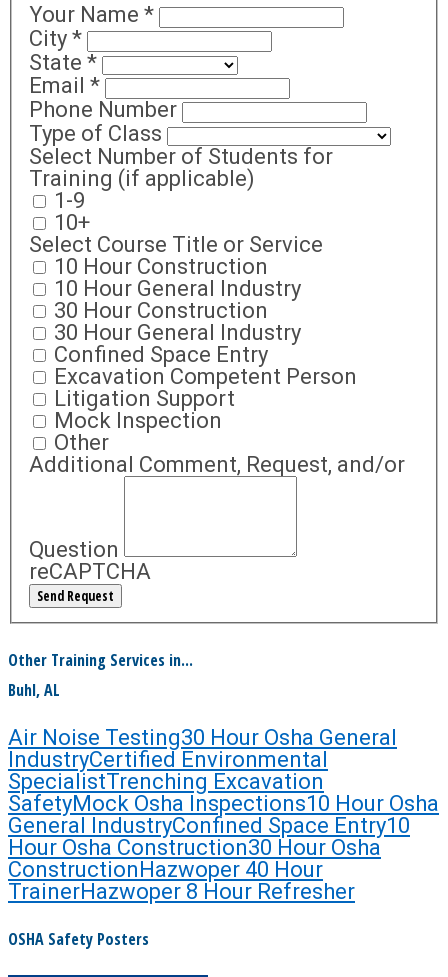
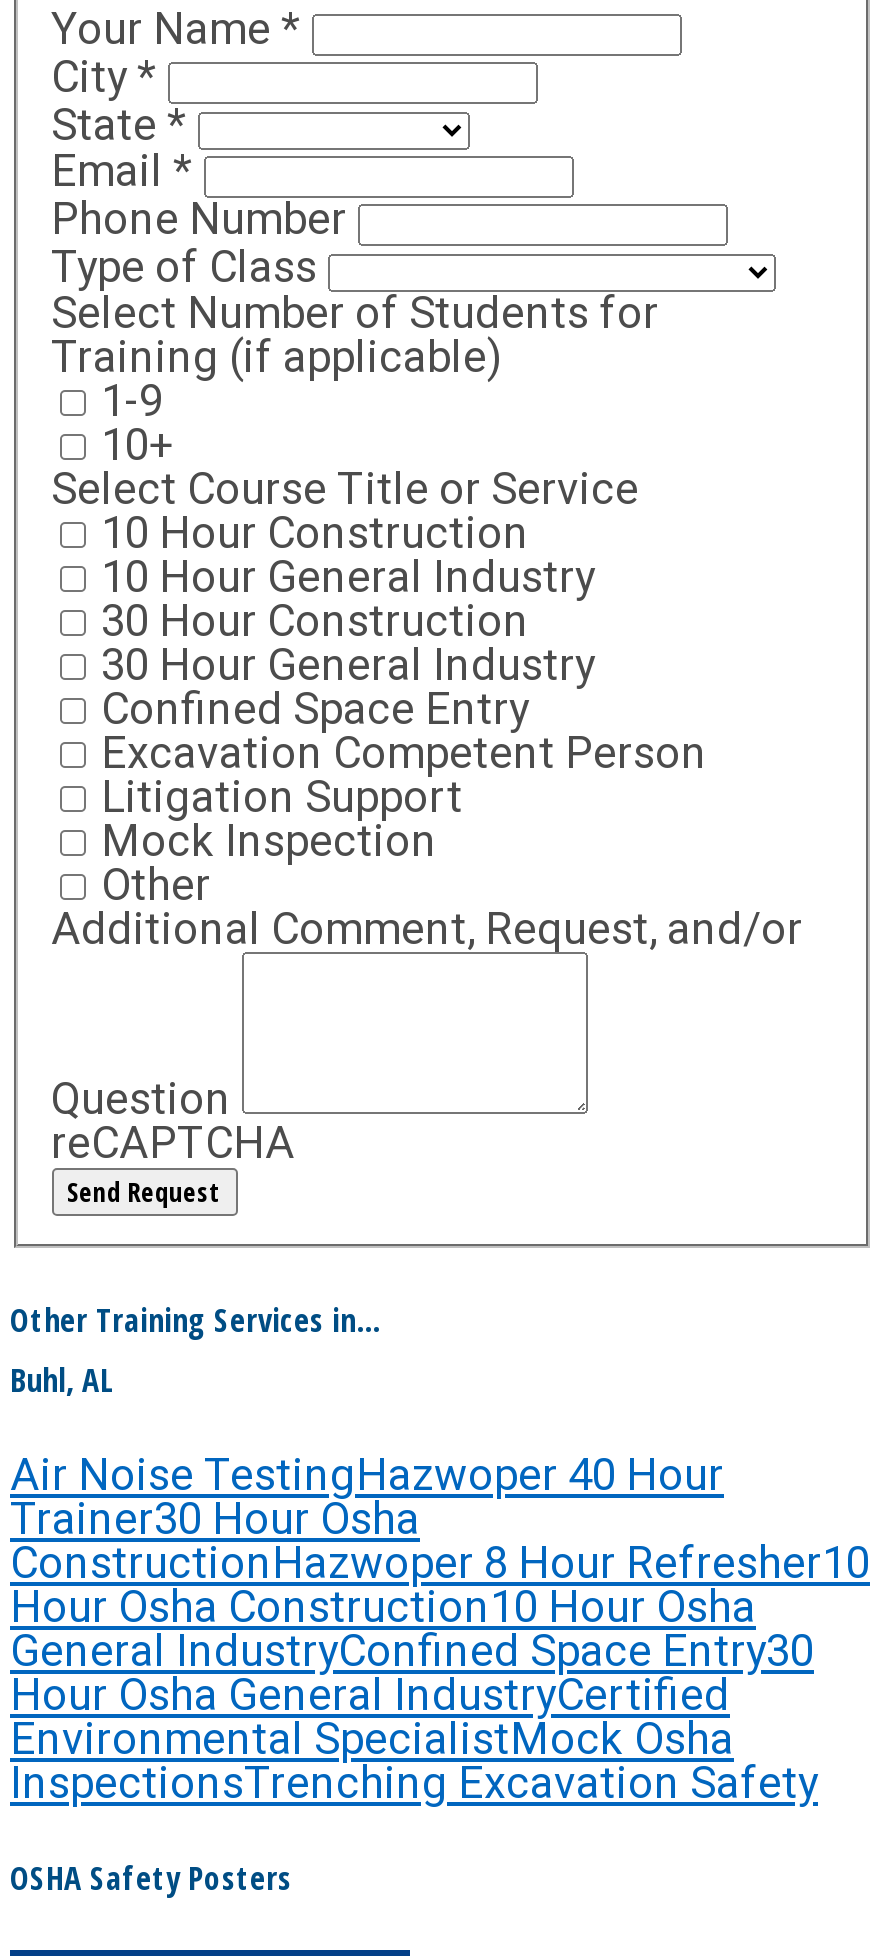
[8,725,439,904] Air Noise Testing30 Hour Osha General | IndustryCertified Environmental | SpecialistTrenching Excavation | SafetyMock Osha Inspections10 Hour Osha | General IndustryConfined Space Entry10 | Hour Osha Construction30 Hour Osha | ConstructionHazwoper 40 Hour | TrainerHazwoper 8 Hour Refresher -> [10,1449,870,1807] Air Noise TestingHazwoper 40 Hour | Trainer30 Hour Osha | ConstructionHazwoper 8 Hour Refresher10 | Hour Osha Construction10 Hour Osha | General IndustryConfined Space Entry30 | Hour Osha General IndustryCertified | Environmental SpecialistMock Osha | InspectionsTrenching Excavation Safety

